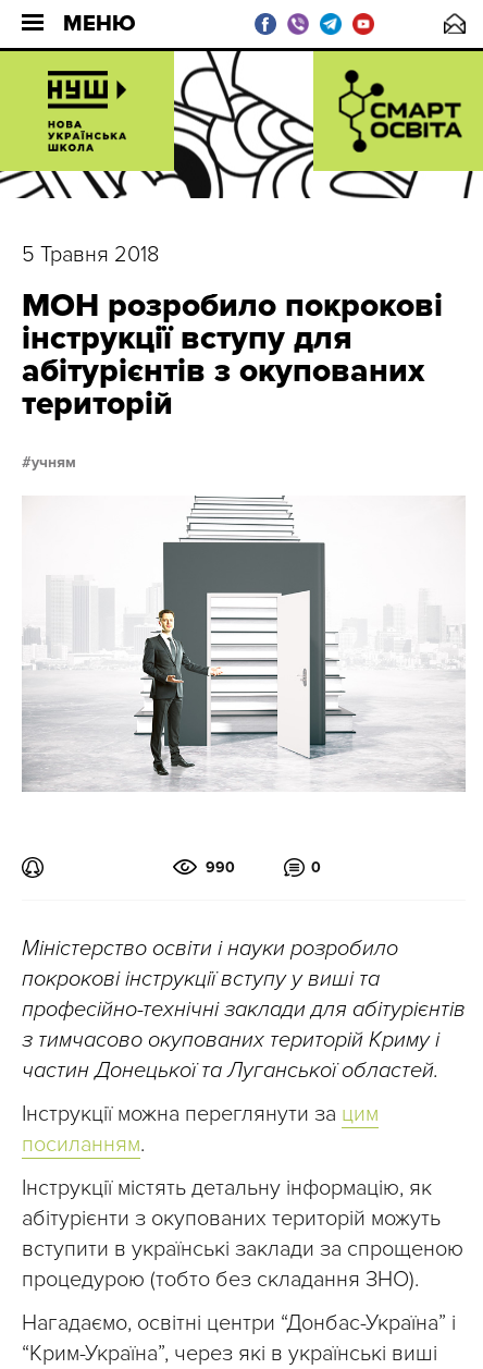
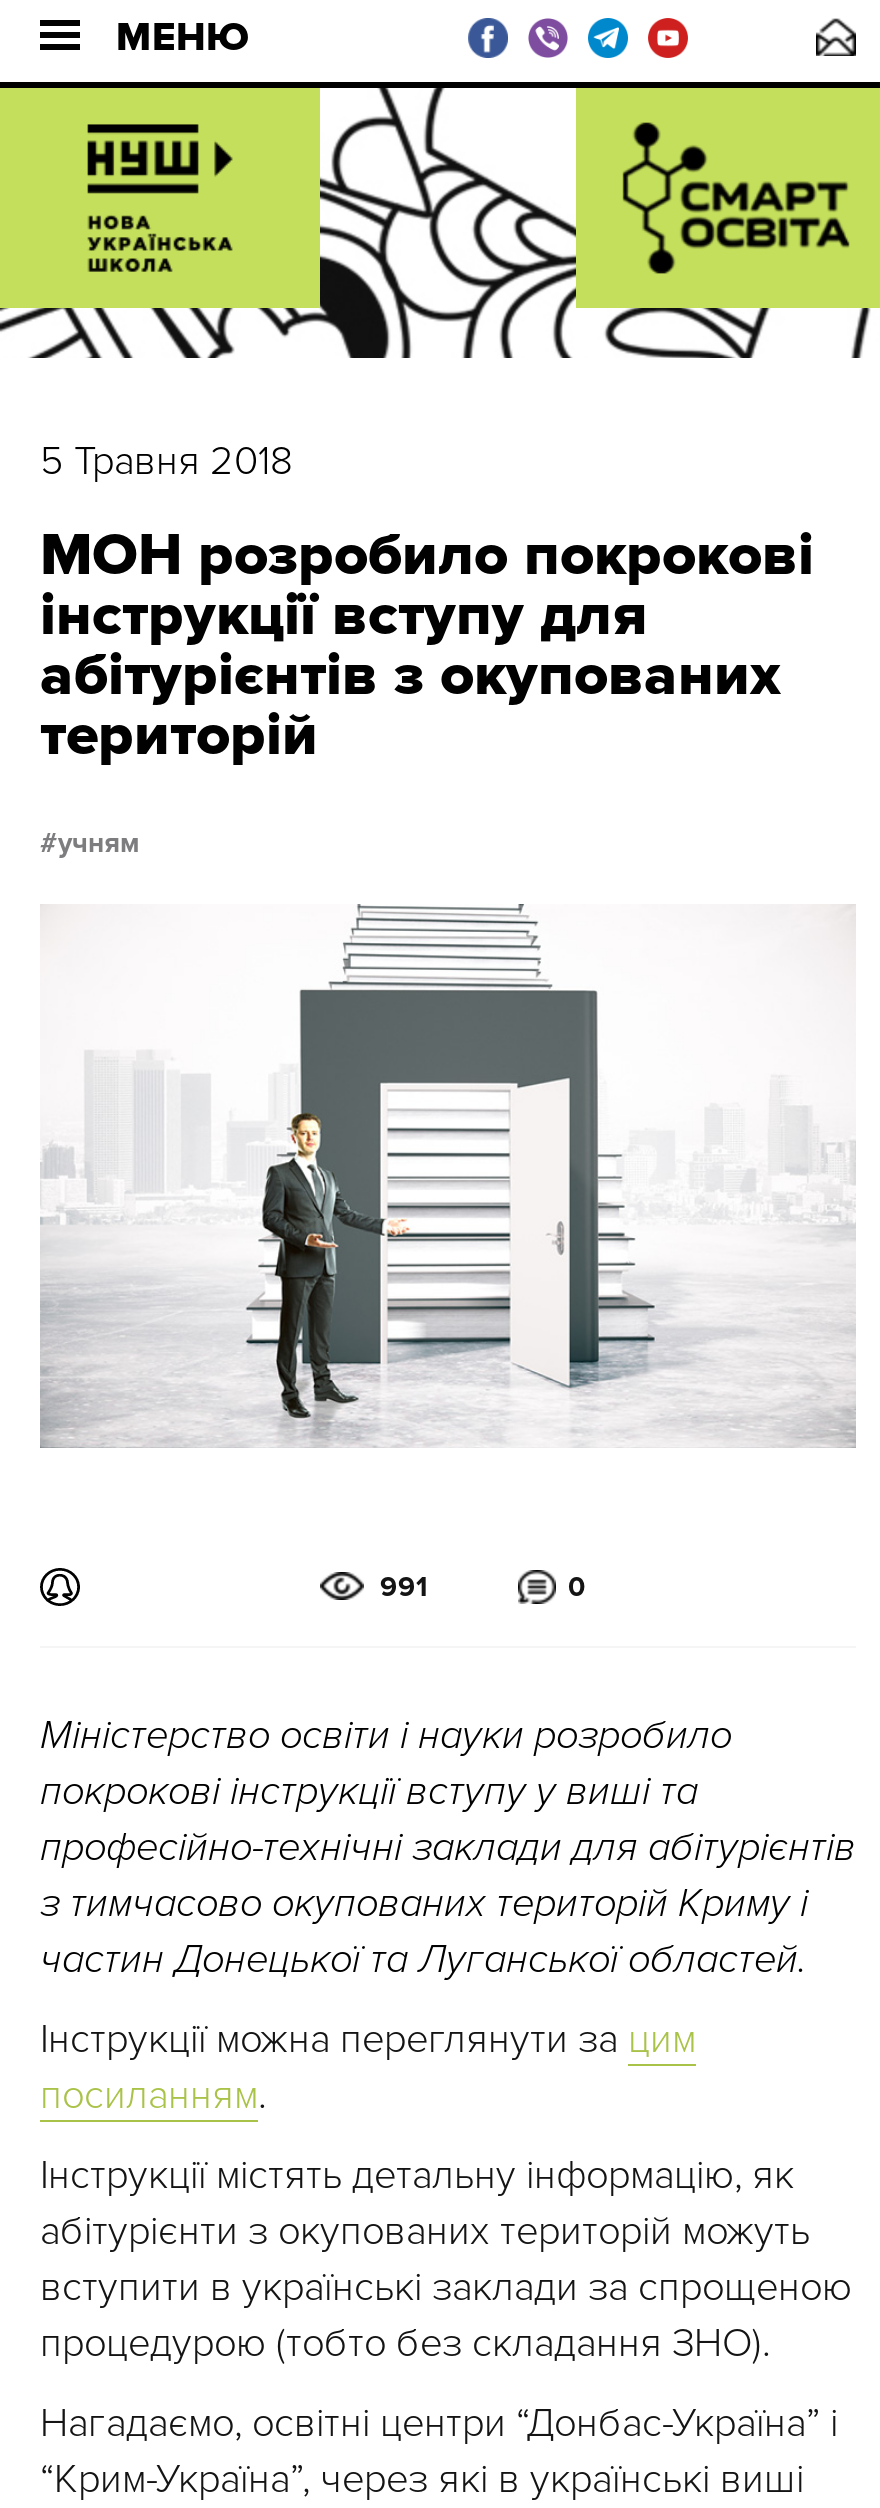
[205,858,234,876] 990 -> [380,1569,428,1603] 991

